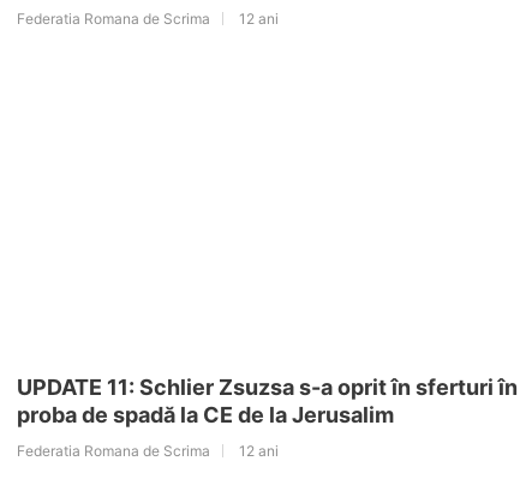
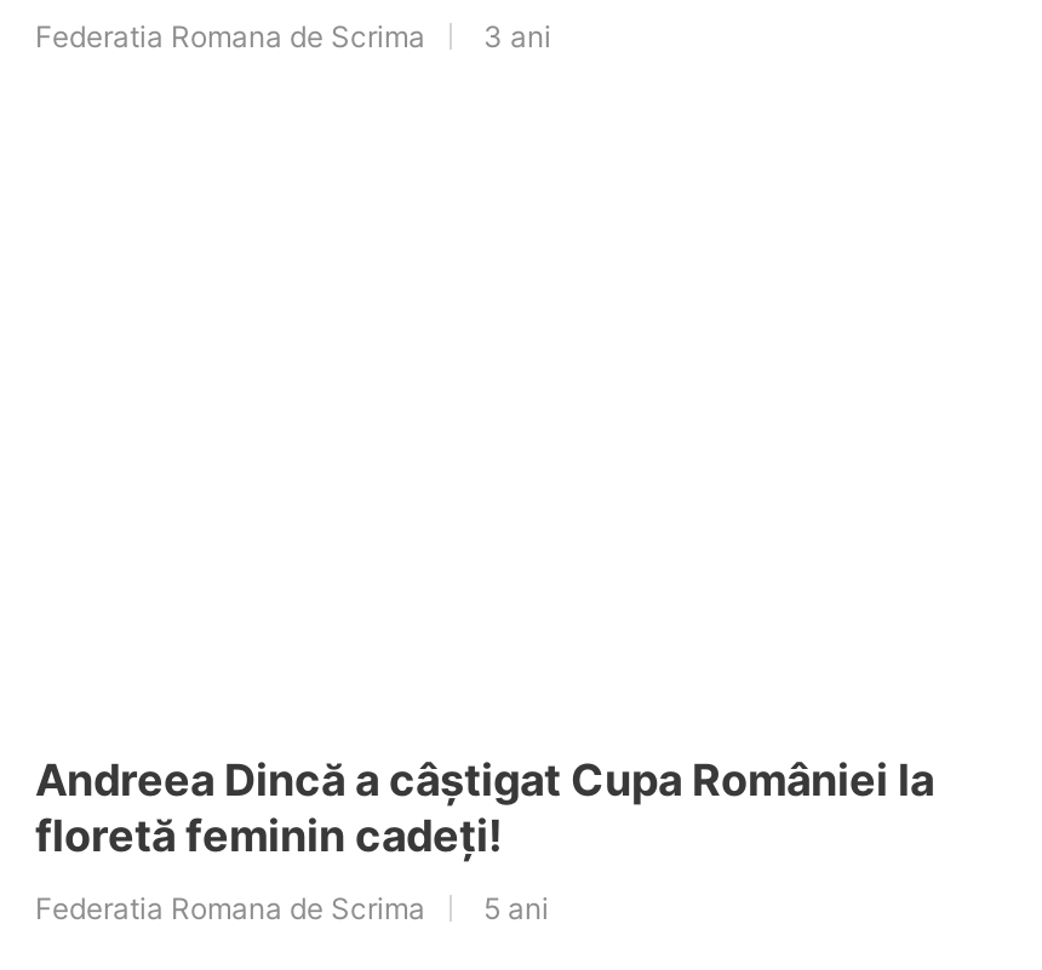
[17,10,279,28] Federatia Romana de Scrima 12 ani -> [35,18,551,54] Federatia Romana de Scrima 3 ani
[17,375,518,427] UPDATE 11: Schlier Zsuzsa s-a oprit în sferturi în | proba de spadă la CE de la Jerusalim -> [35,755,934,861] Andreea Dincă a câștigat Cupa României la | floretă feminin cadeți!
[17,442,279,460] Federatia Romana de Scrima 12 ani -> [35,890,549,927] Federatia Romana de Scrima 5 ani

